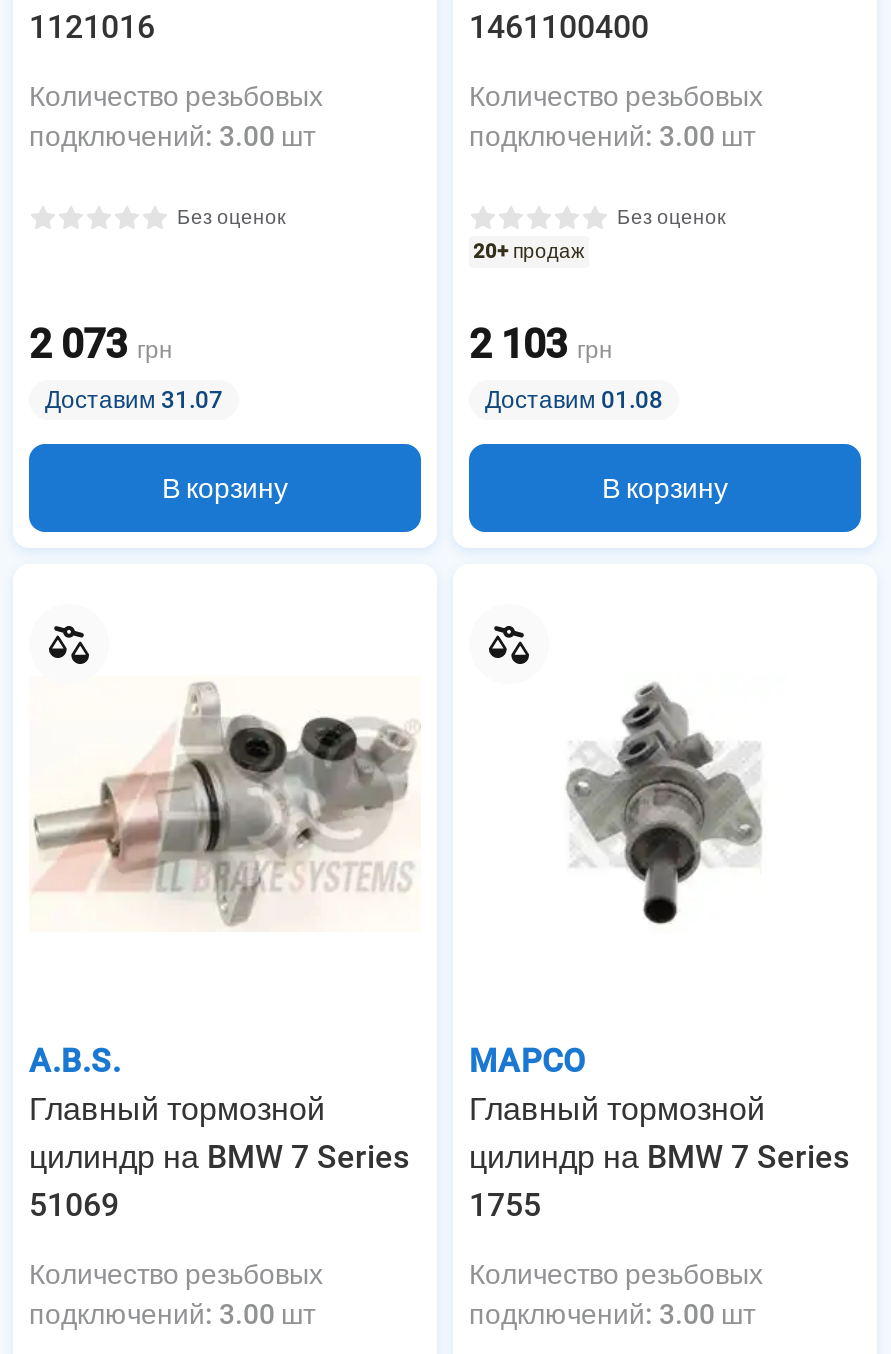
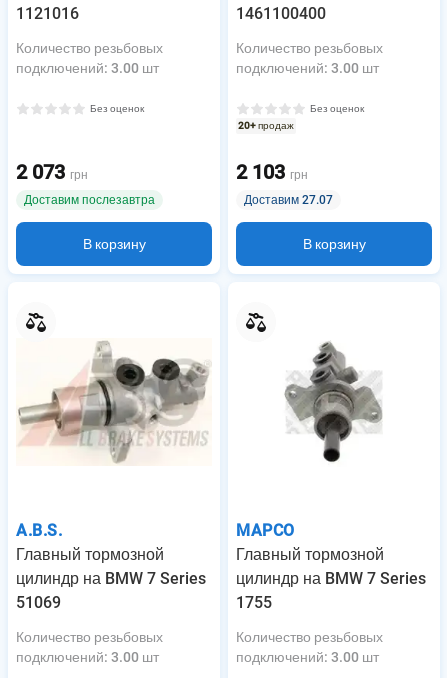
[45,386,223,414] Доставим 31.07 -> [24,193,155,207] Доставим послезавтра
[485,386,663,414] Доставим 01.08 -> [244,193,333,207] Доставим 27.07

